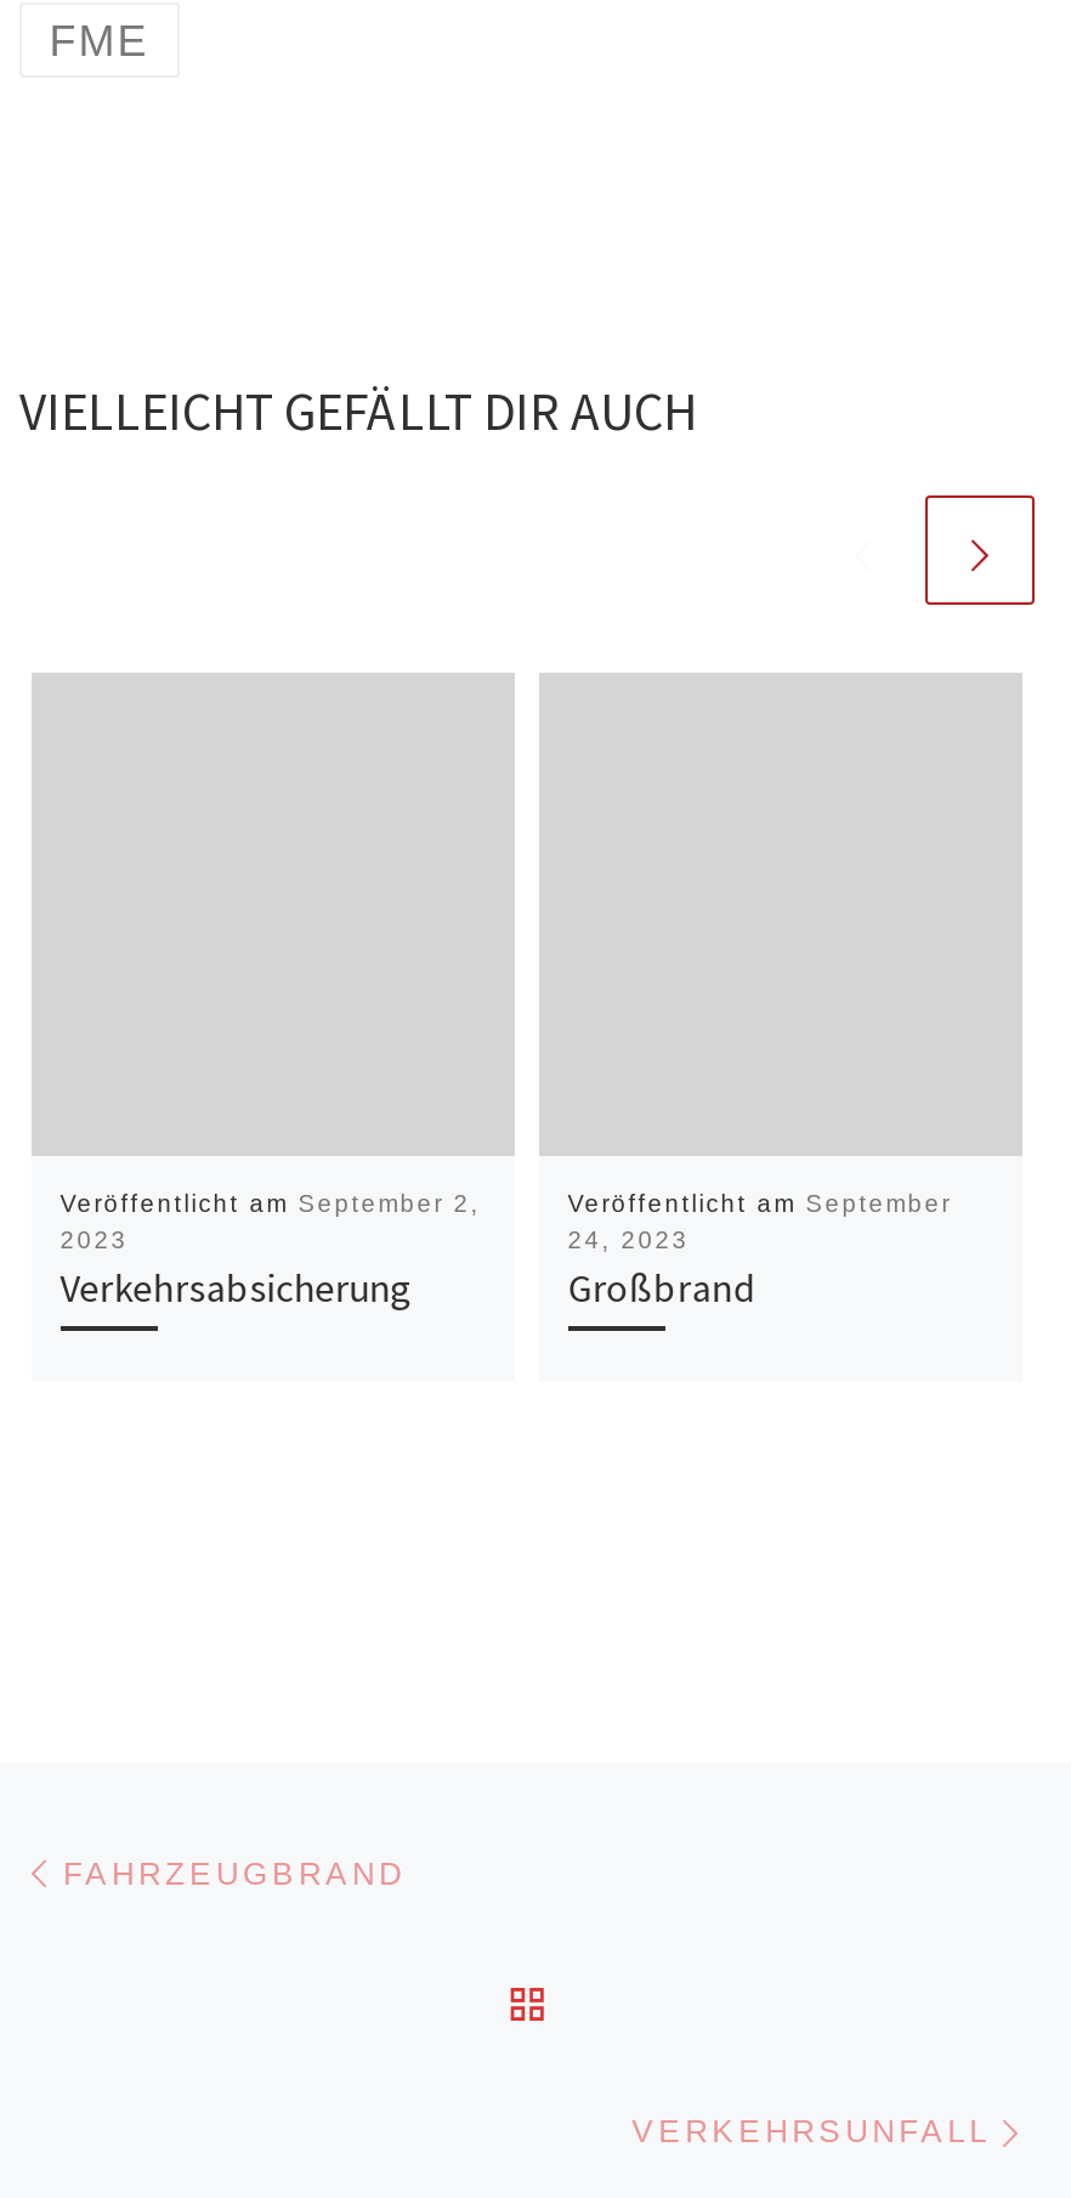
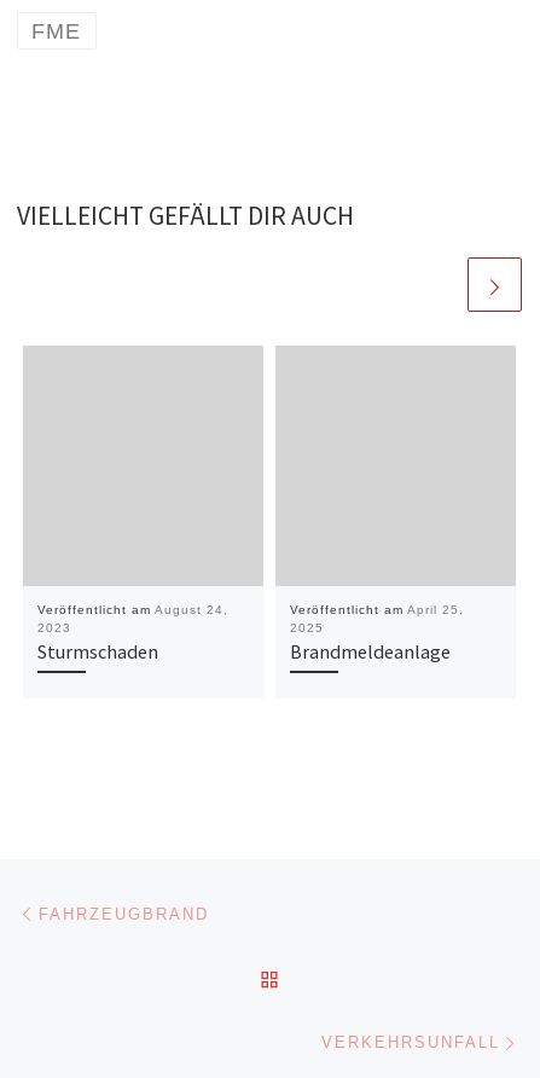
[60,1189,480,1216] Veröffentlicht am September 2, -> [37,603,228,616] Veröffentlicht am August 24,
[568,1189,951,1311] Veröffentlicht am September | 24, 2023 | Großbrand -> [290,603,464,663] Veröffentlicht am April 25, | 2025 | Brandmeldeanlage
[60,1262,412,1311] Verkehrsabsicherung -> [37,639,158,663] Sturmschaden

